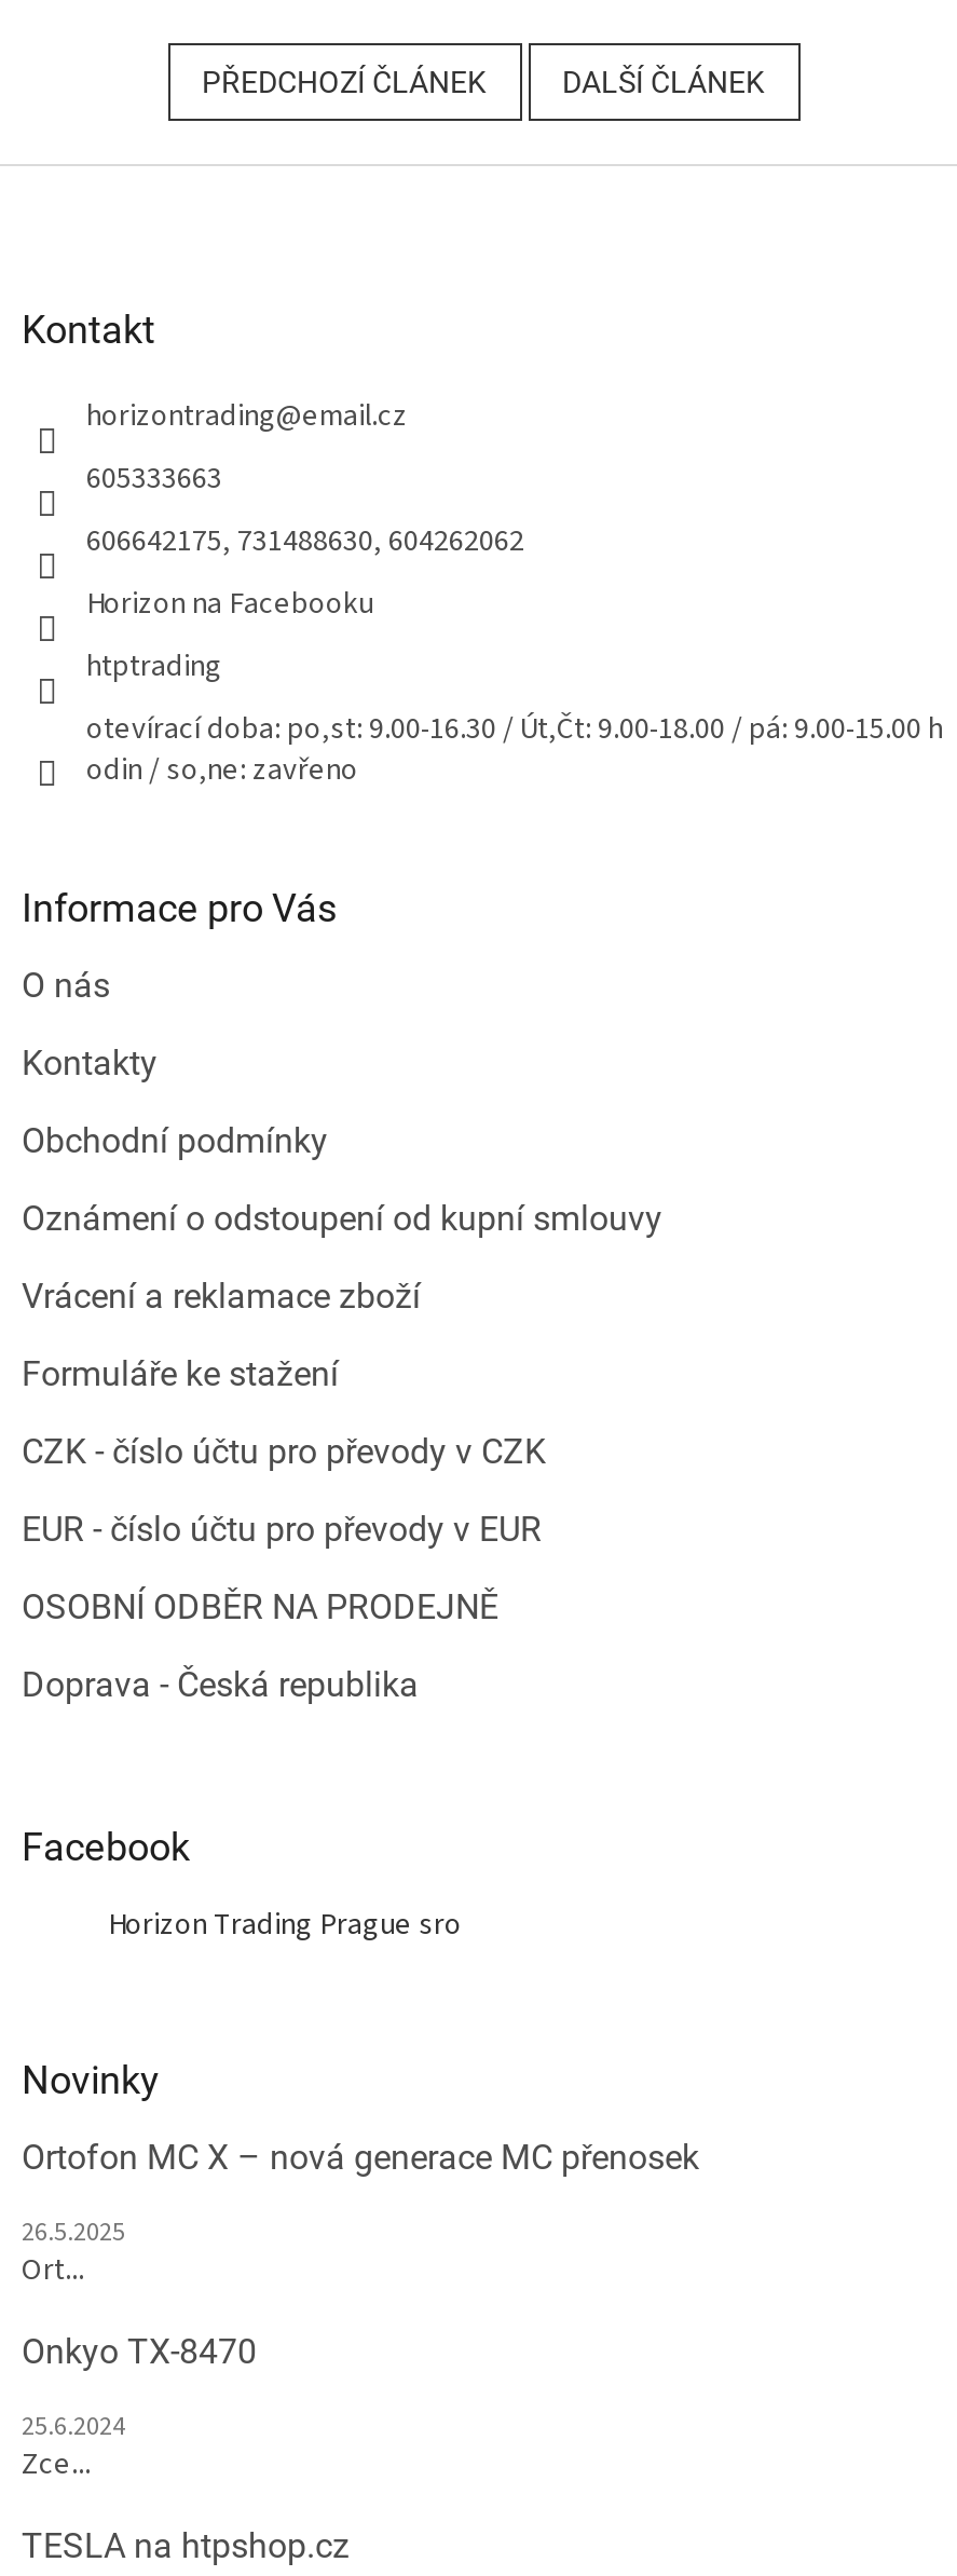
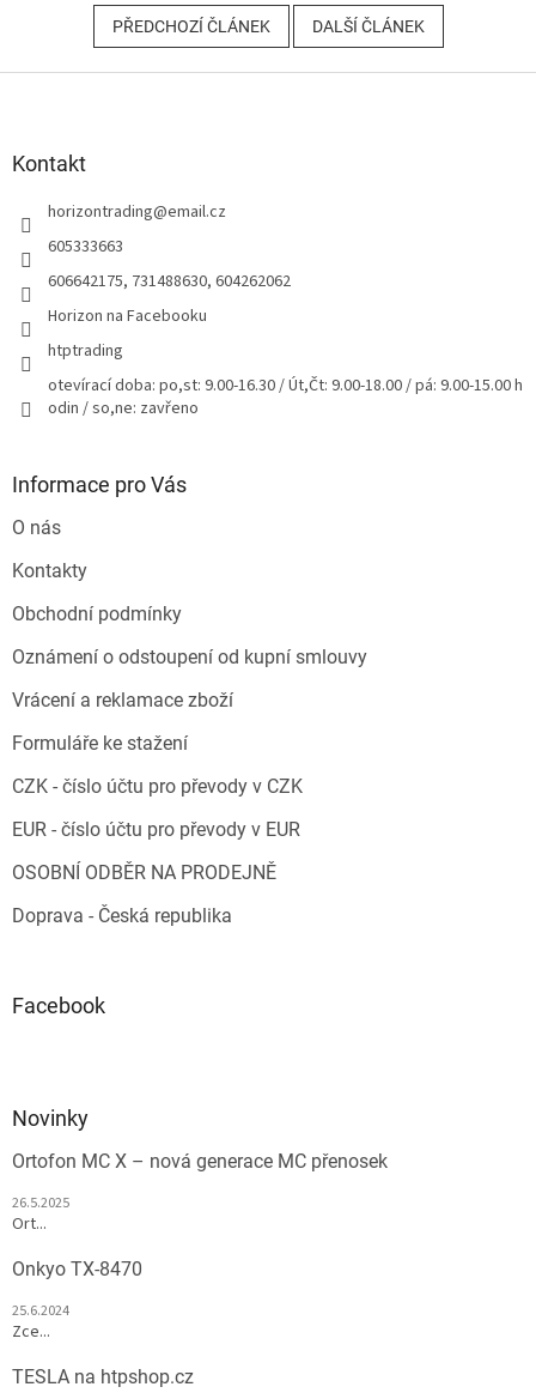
[108,1904,462,1947] Horizon Trading Prague sro -> none

